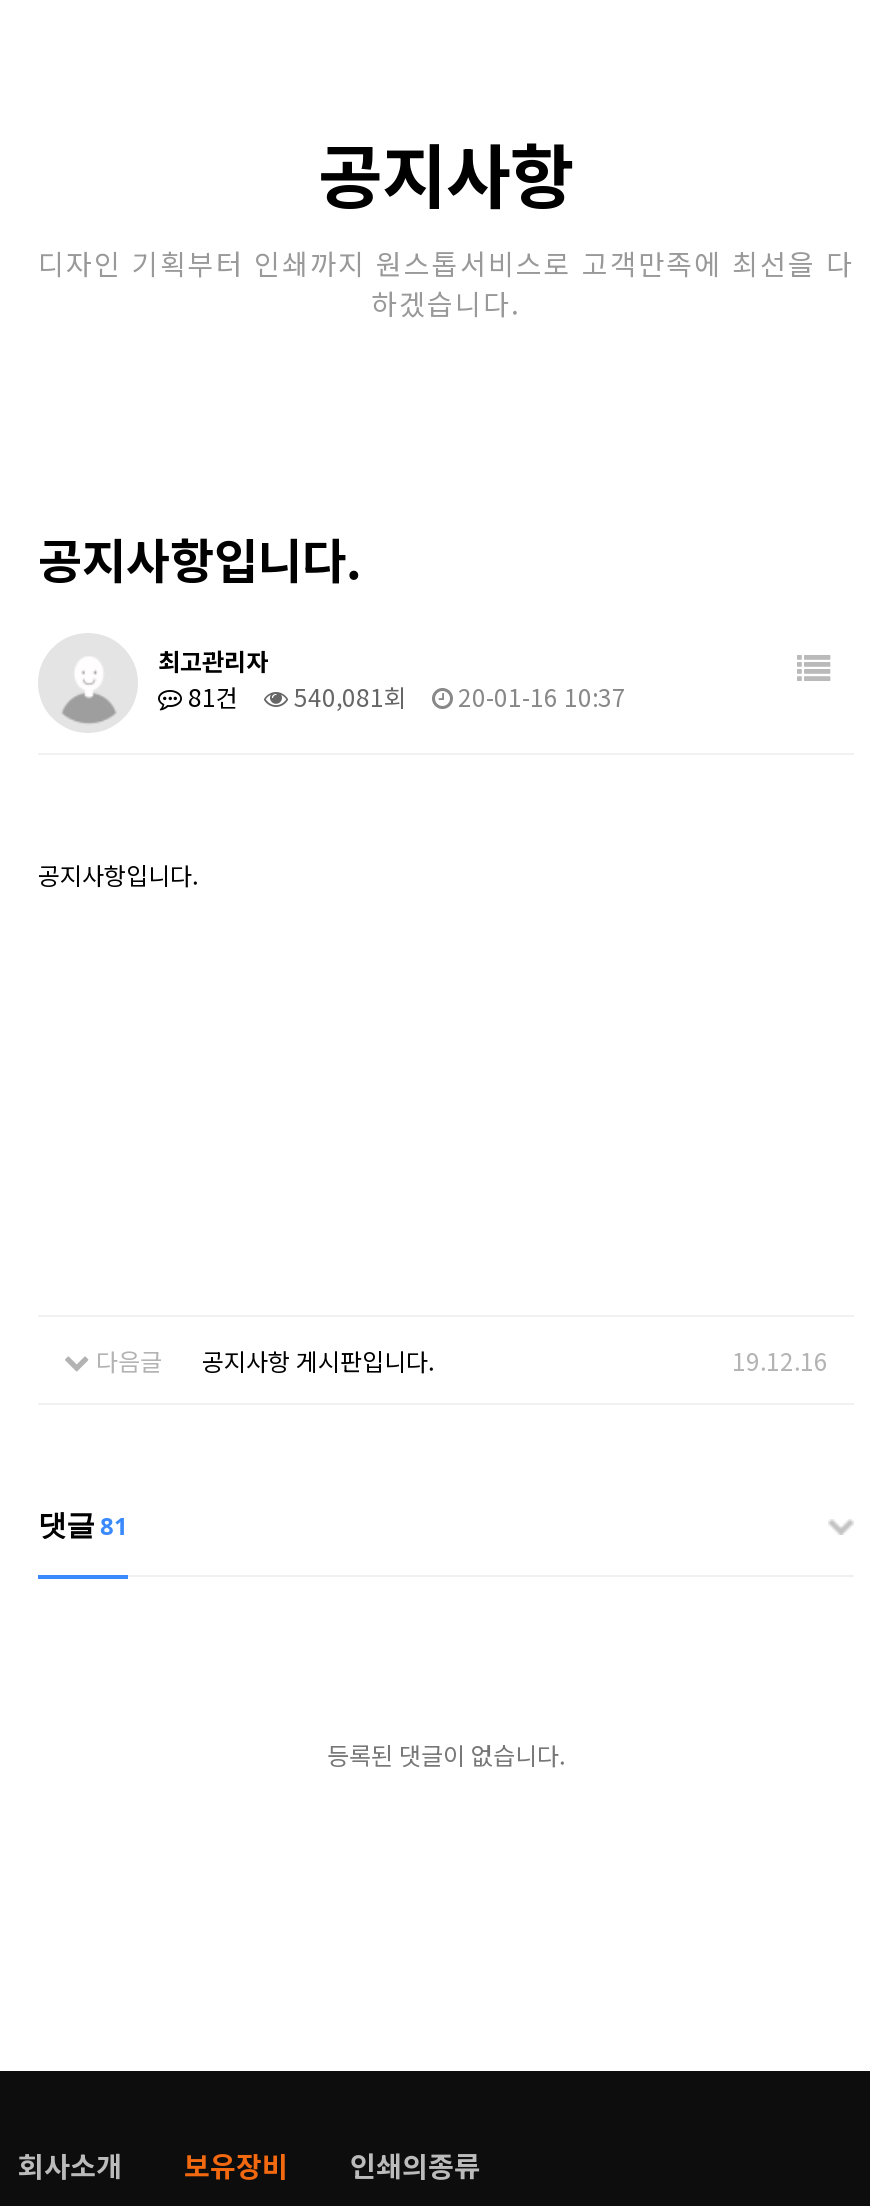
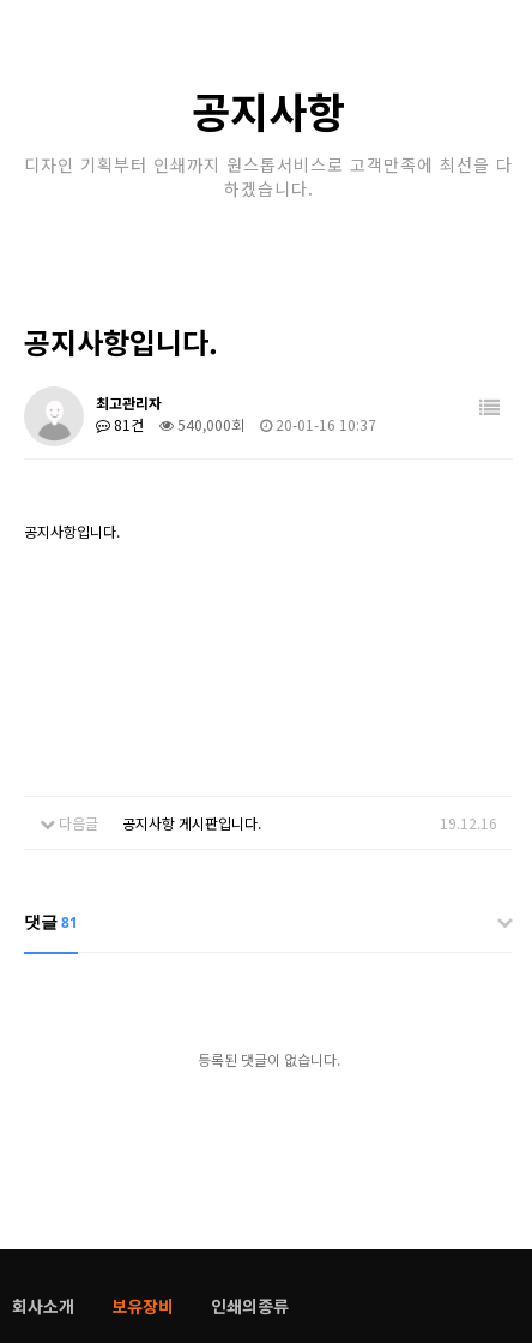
[182,679,626,713] 81건 540,081회 20-01-16 10:37 -> [110,414,376,434] 81건 540,000회 20-01-16 10:37

